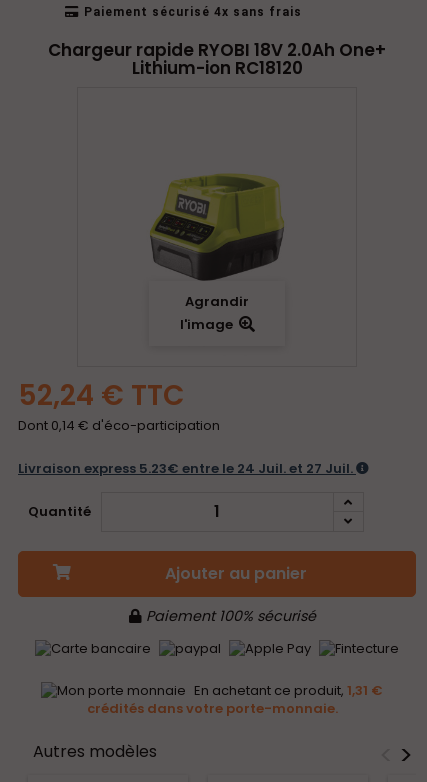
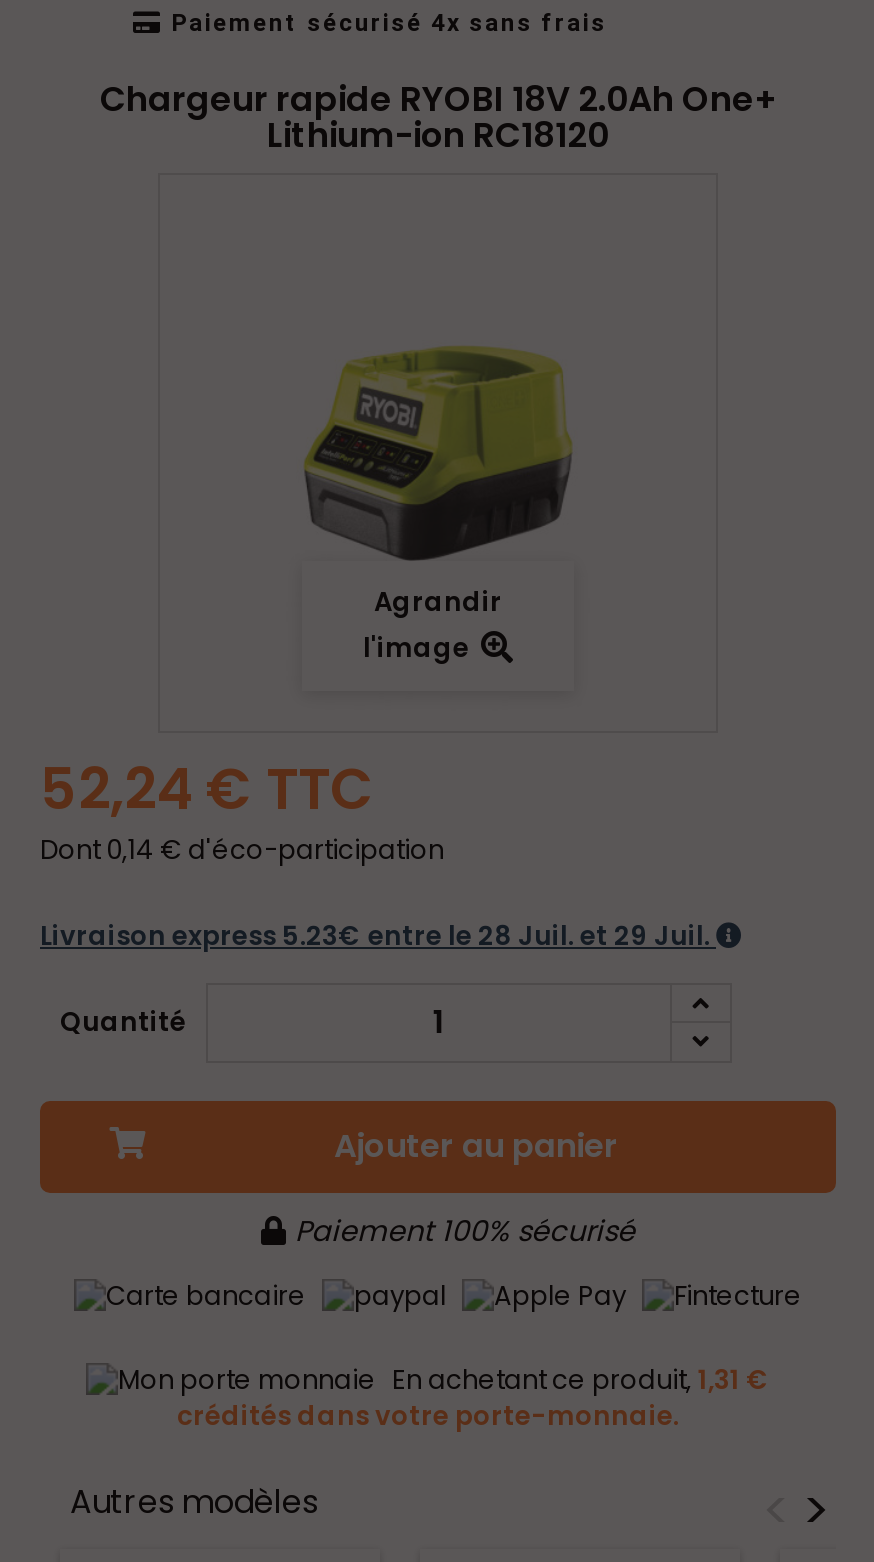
[18,459,356,478] Livraison express 5.23€ entre le 24 Juil. et 27 Juil. -> [40,918,716,956] Livraison express 5.23€ entre le 28 Juil. et 29 Juil.

